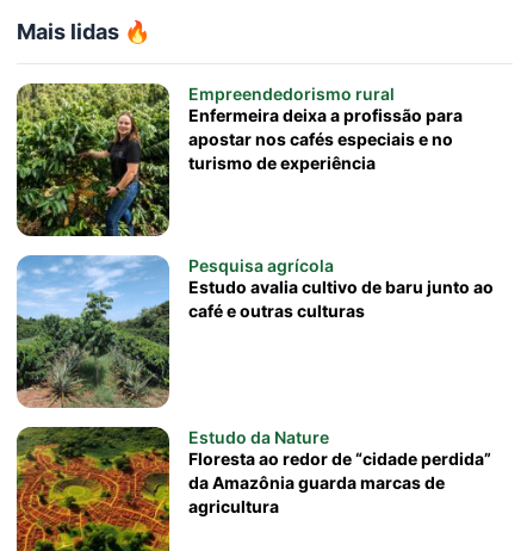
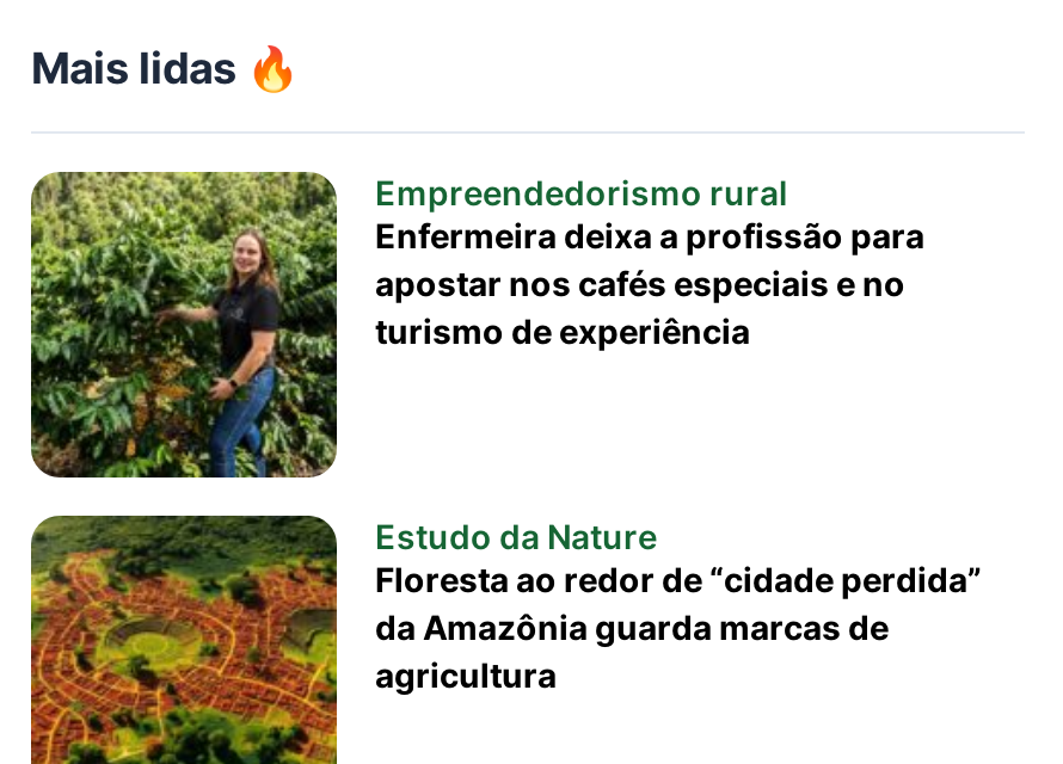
[17,254,494,409] [image] | Pesquisa agrícola | Estudo avalia cultivo de baru junto ao | café e outras culturas -> none

